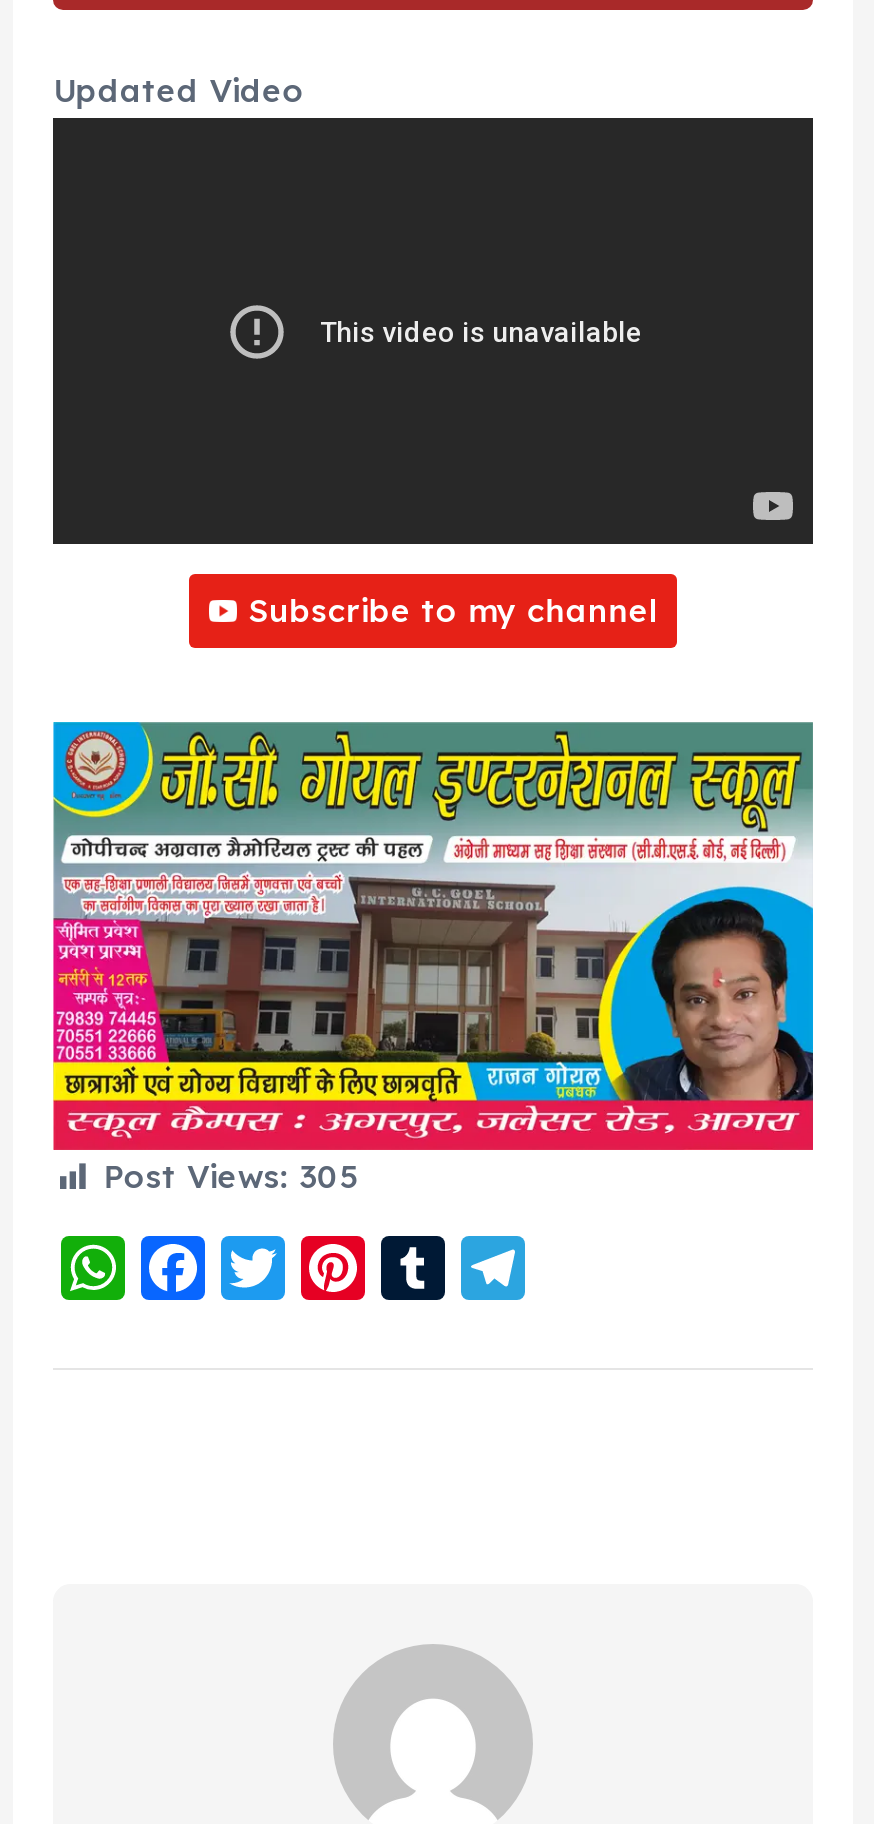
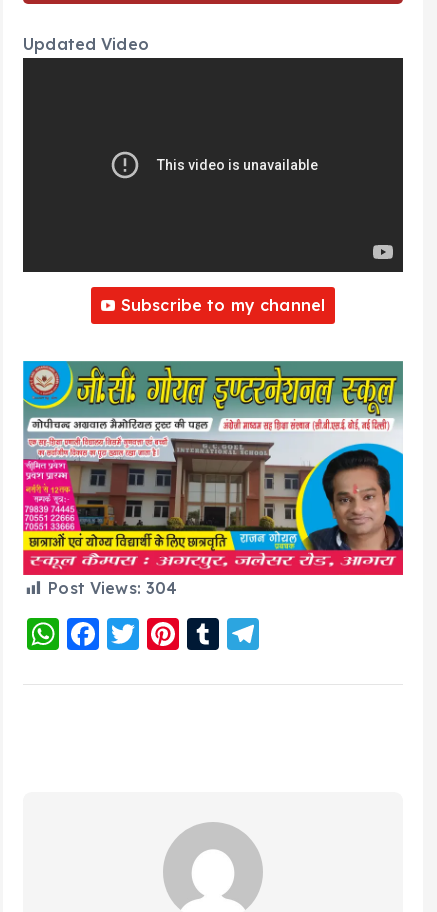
[103,1156,358,1196] Post Views: 305 -> [48,578,177,598] Post Views: 304

